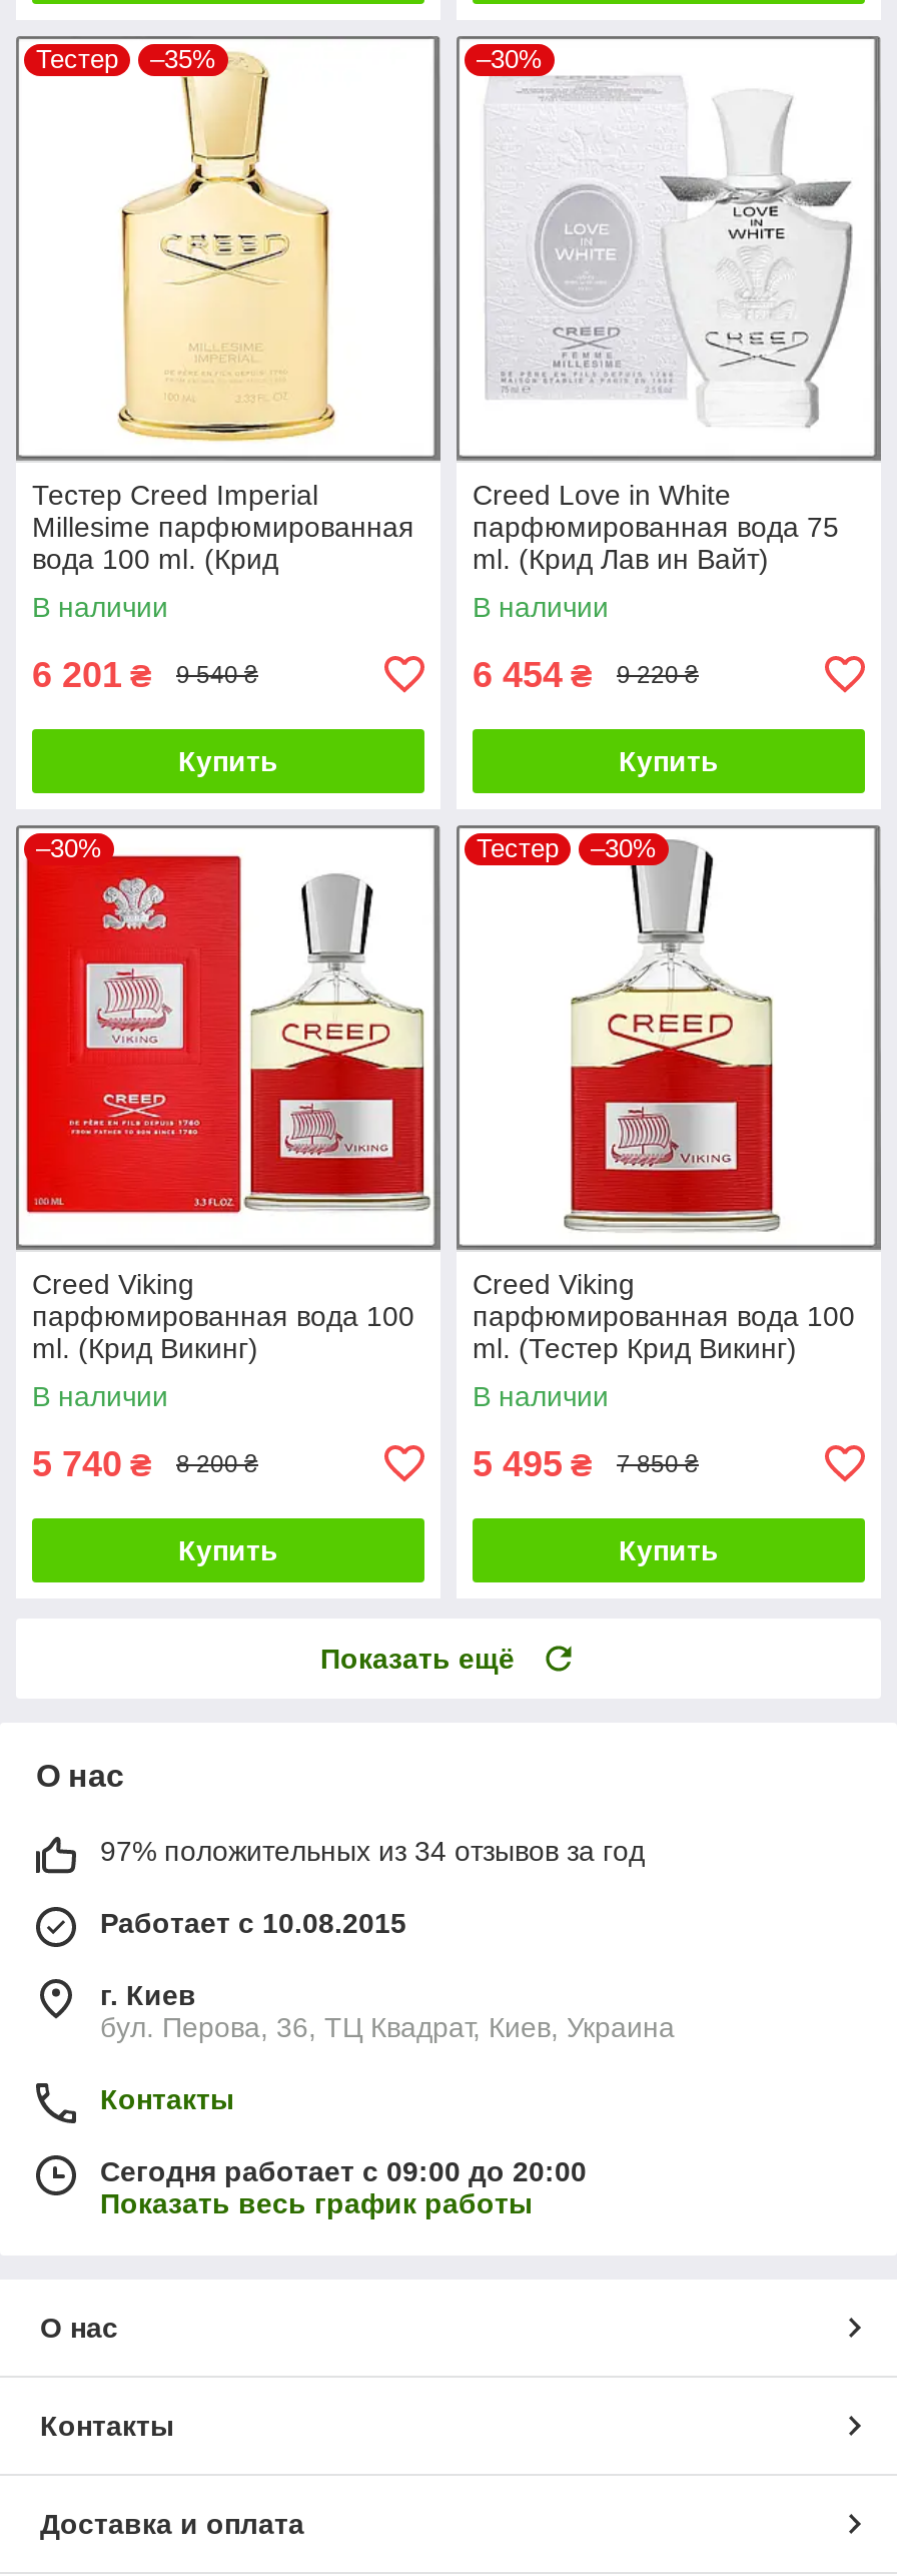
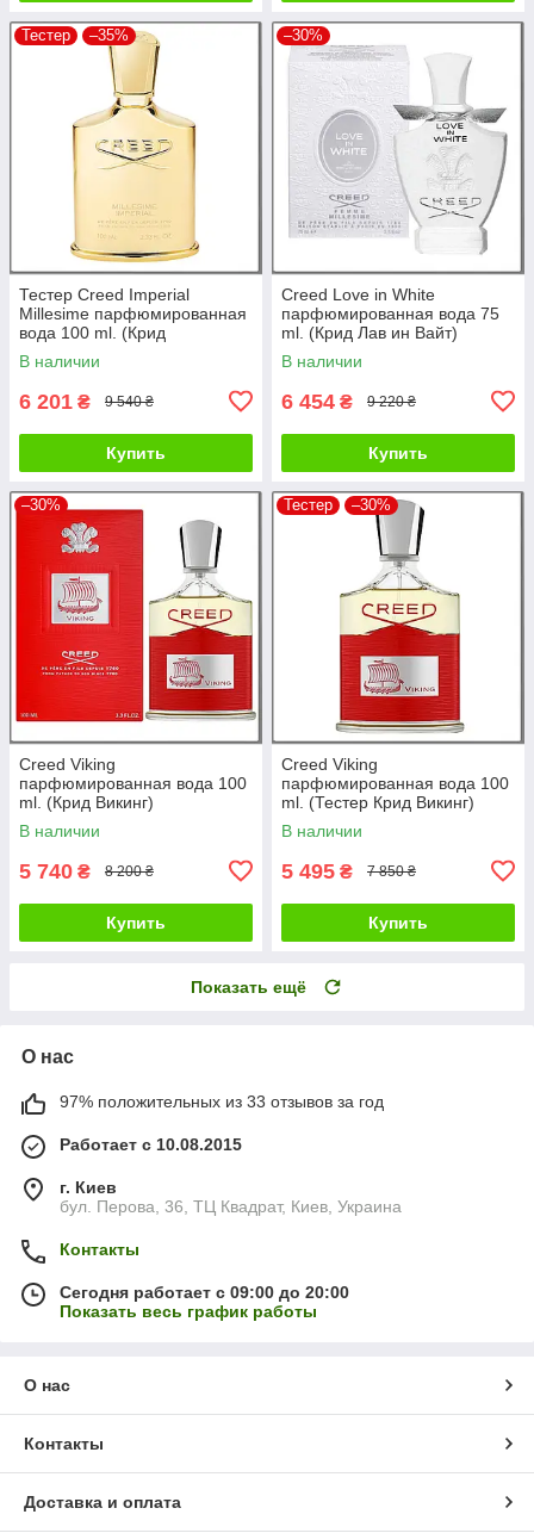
[100,1834,645,1866] 97% положительных из 34 отзывов за год -> [60,1092,384,1111] 97% положительных из 33 отзывов за год

